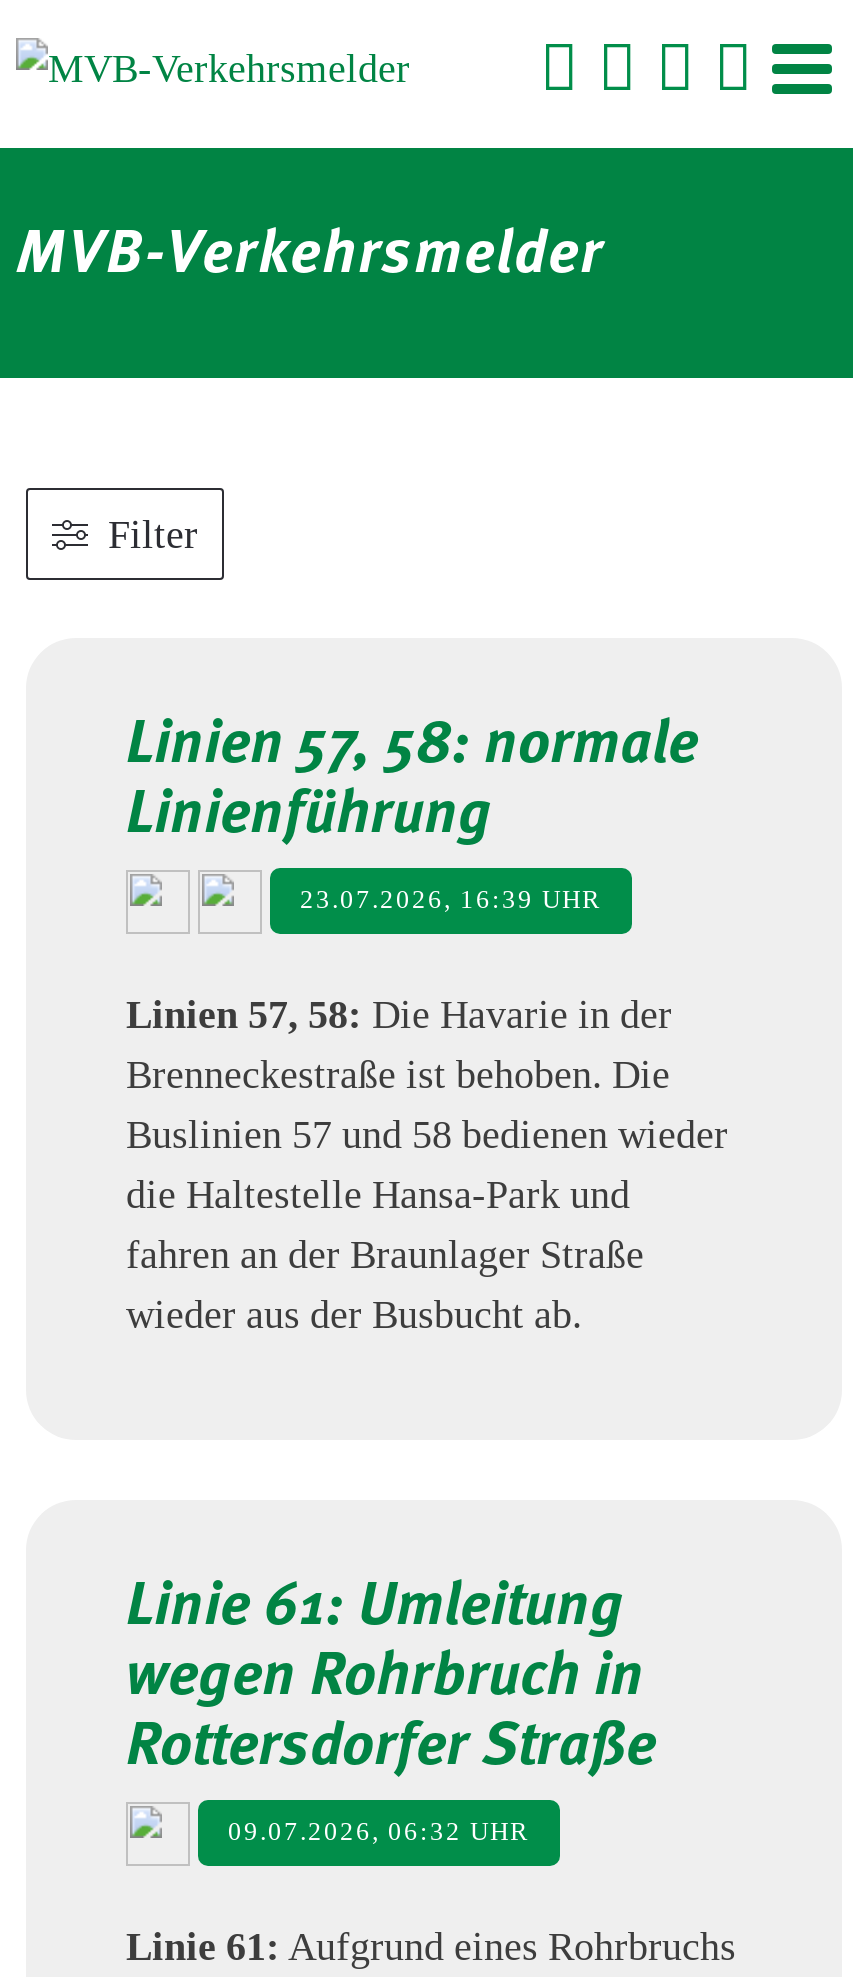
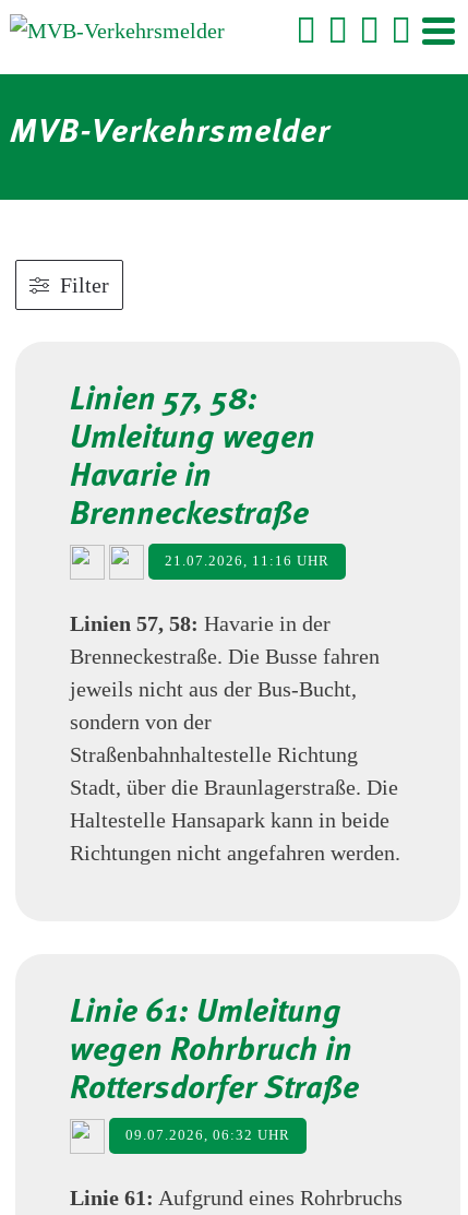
[126,694,698,914] Linien 57, 58: normale | Linienführung | 23.07.2026, 16:39 UHR -> [70,372,329,569] Linien 57, 58: | Umleitung wegen | Havarie in | Brenneckestraße | 21.07.2026, 11:16 UHR
[126,992,728,1336] Linien 57, 58: Die Havarie in der | Brenneckestraße ist behoben. Die | Buslinien 57 und 58 bedienen wieder | die Haltestelle Hansa-Park und | fahren an der Braunlager Straße | wieder aus der Busbucht ab. -> [70,611,400,865] Linien 57, 58: Havarie in der | Brenneckestraße. Die Busse fahren | jeweils nicht aus der Bus-Bucht, | sondern von der | Straßenbahnhaltestelle Richtung | Stadt, über die Braunlagerstraße. Die | Haltestelle Hansapark kann in beide | Richtungen nicht angefahren werden.

